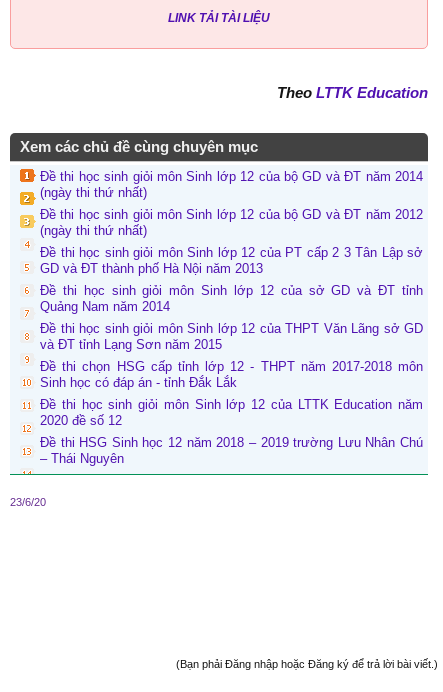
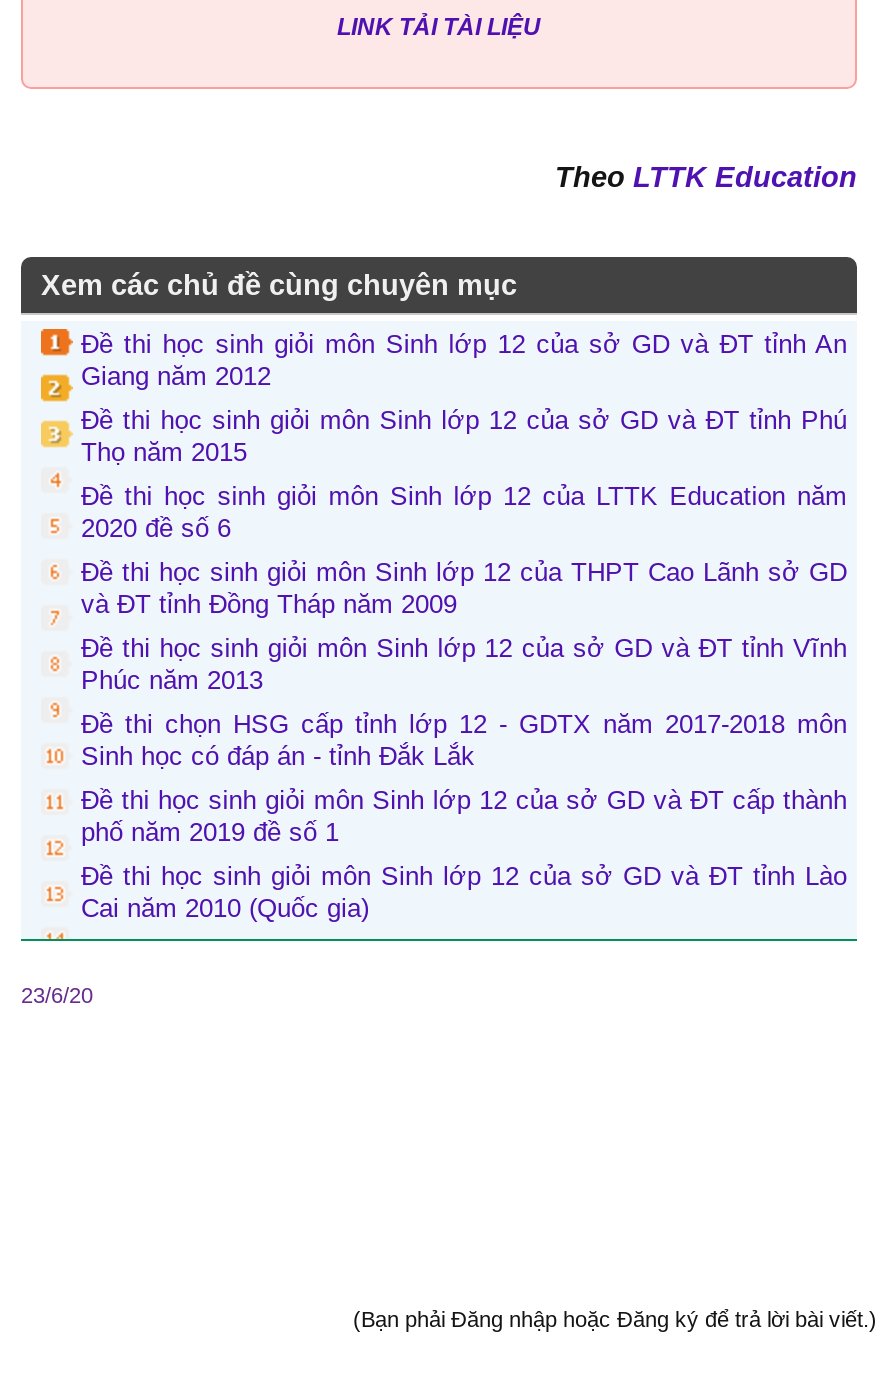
[40,169,423,200] Đề thi học sinh giỏi môn Sinh lớp 12 của bộ GD và ĐT năm 2014 | (ngày thi thứ nhất) -> [81,329,847,391] Đề thi học sinh giỏi môn Sinh lớp 12 của sở GD và ĐT tỉnh An | Giang năm 2012
[40,207,423,238] Đề thi học sinh giỏi môn Sinh lớp 12 của bộ GD và ĐT năm 2012 | (ngày thi thứ nhất) -> [81,405,847,467] Đề thi học sinh giỏi môn Sinh lớp 12 của sở GD và ĐT tỉnh Phú | Thọ năm 2015
[40,245,423,276] Đề thi học sinh giỏi môn Sinh lớp 12 của PT cấp 2 3 Tân Lập sở | GD và ĐT thành phố Hà Nội năm 2013 -> [81,513,231,543] 2020 đề số 6
[40,283,423,314] Đề thi học sinh giỏi môn Sinh lớp 12 của sở GD và ĐT tỉnh | Quảng Nam năm 2014 -> [81,557,847,619] Đề thi học sinh giỏi môn Sinh lớp 12 của THPT Cao Lãnh sở GD | và ĐT tỉnh Đồng Tháp năm 2009
[40,321,423,352] Đề thi học sinh giỏi môn Sinh lớp 12 của THPT Văn Lãng sở GD | và ĐT tỉnh Lạng Sơn năm 2015 -> [81,633,847,695] Đề thi học sinh giỏi môn Sinh lớp 12 của sở GD và ĐT tỉnh Vĩnh | Phúc năm 2013
[40,359,423,374] Đề thi chọn HSG cấp tỉnh lớp 12 - THPT năm 2017-2018 môn -> [81,709,847,739] Đề thi chọn HSG cấp tỉnh lớp 12 - GDTX năm 2017-2018 môn
moved [40,397,423,412] -> [81,481,847,511]: Đề thi học sinh giỏi môn Sinh lớp 12 của LTTK Education năm
[40,413,122,428] 2020 đề số 12 -> [81,785,847,847] Đề thi học sinh giỏi môn Sinh lớp 12 của sở GD và ĐT cấp thành | phố năm 2019 đề số 1
[40,435,423,466] Đề thi HSG Sinh học 12 năm 2018 – 2019 trường Lưu Nhân Chú | – Thái Nguyên -> [81,861,847,923] Đề thi học sinh giỏi môn Sinh lớp 12 của sở GD và ĐT tỉnh Lào | Cai năm 2010 (Quốc gia)

